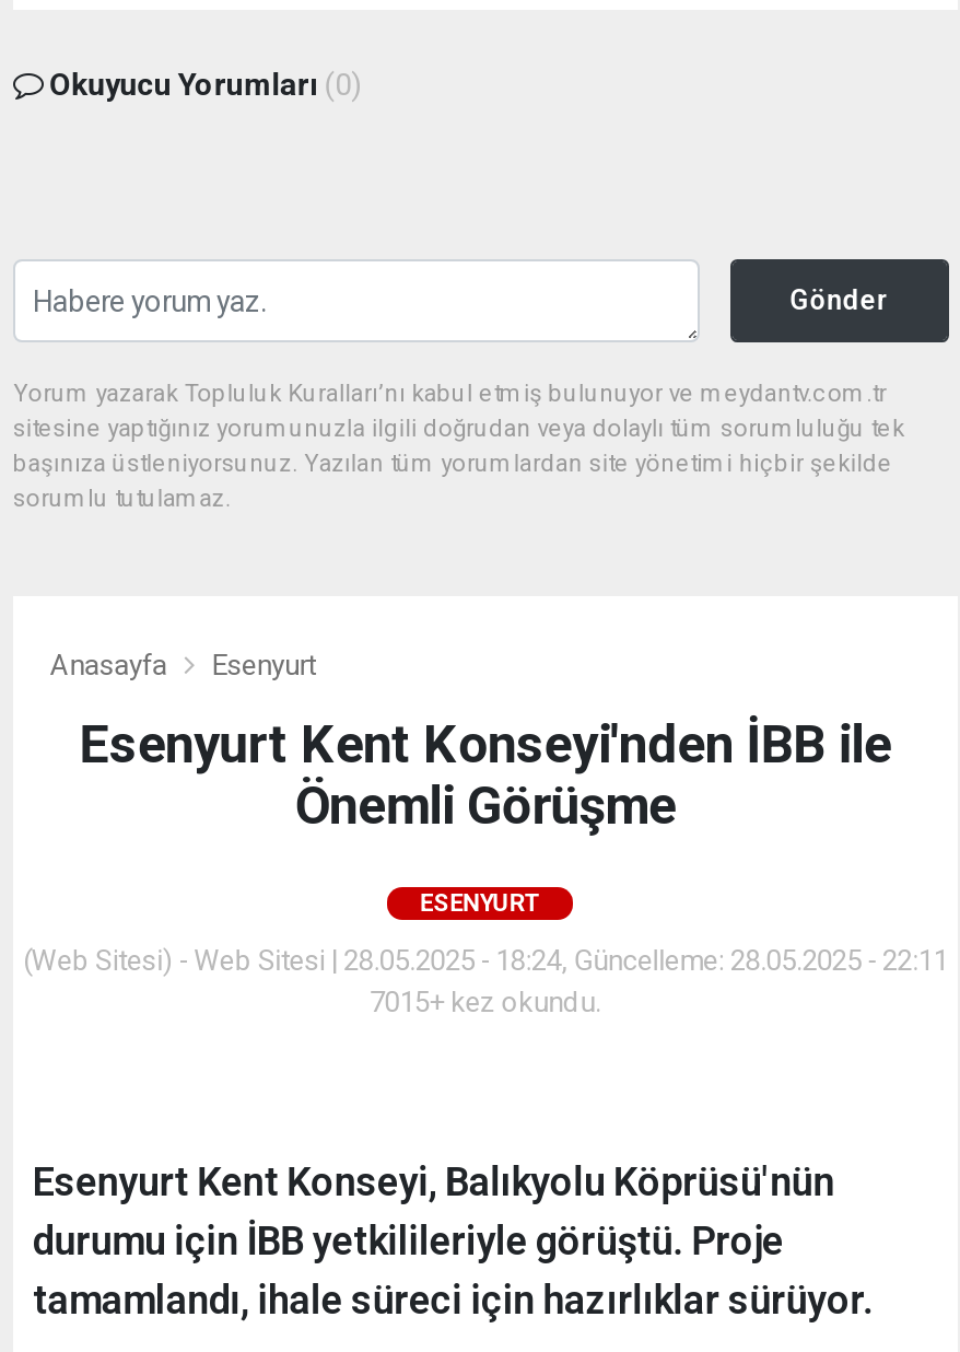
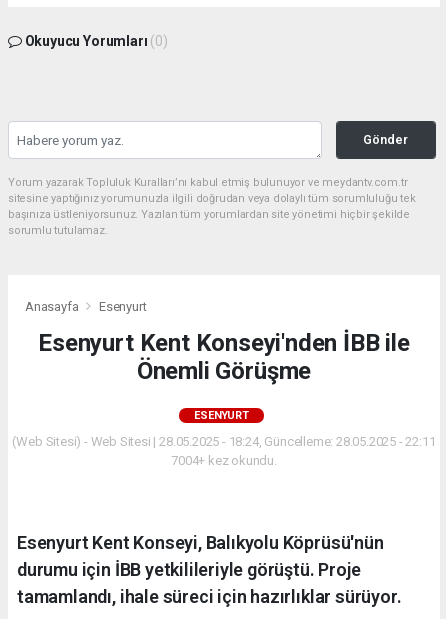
[370,986,601,1019] 7015+ kez okundu. -> [171,453,277,468] 7004+ kez okundu.

